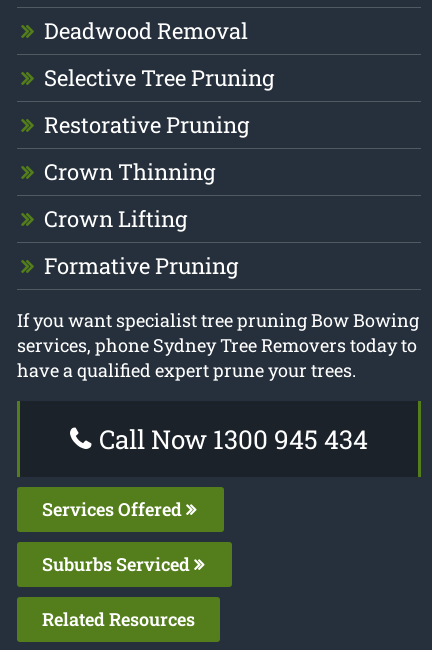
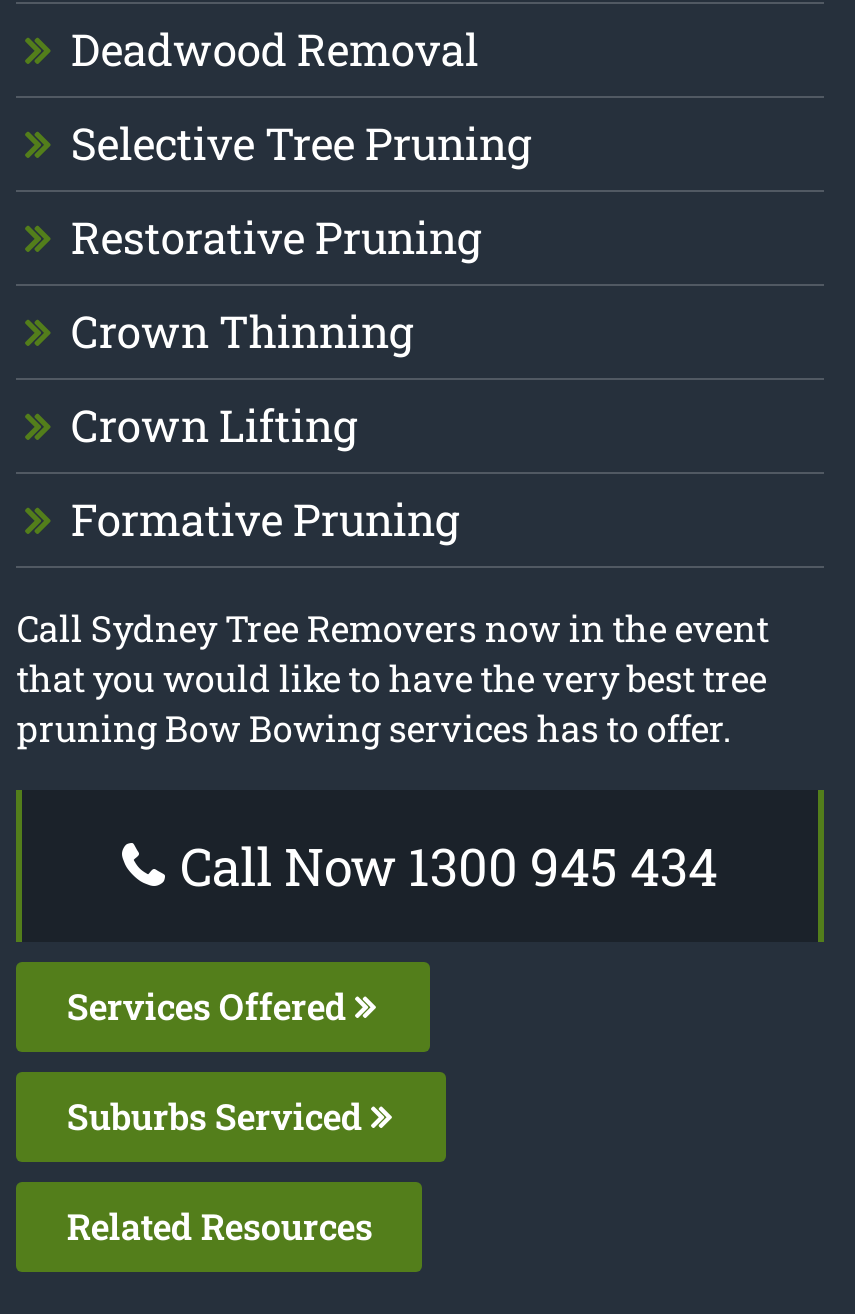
[17,308,419,382] If you want specialist tree pruning Bow Bowing | services, phone Sydney Tree Removers today to | have a qualified expert prune your trees. -> [17,604,769,752] Call Sydney Tree Removers now in the event | that you would like to have the very best tree | pruning Bow Bowing services has to offer.

